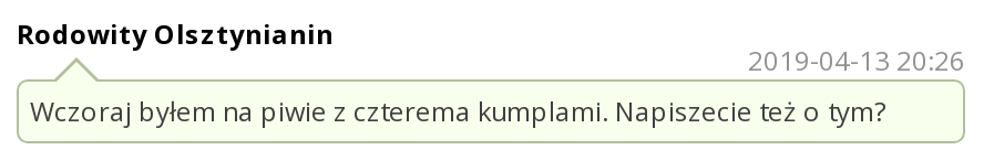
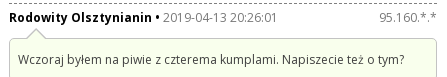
[748,43,965,81] 2019-04-13 20:26 -> [163,9,437,26] 2019-04-13 20:26:01 | 95.160.*.*

